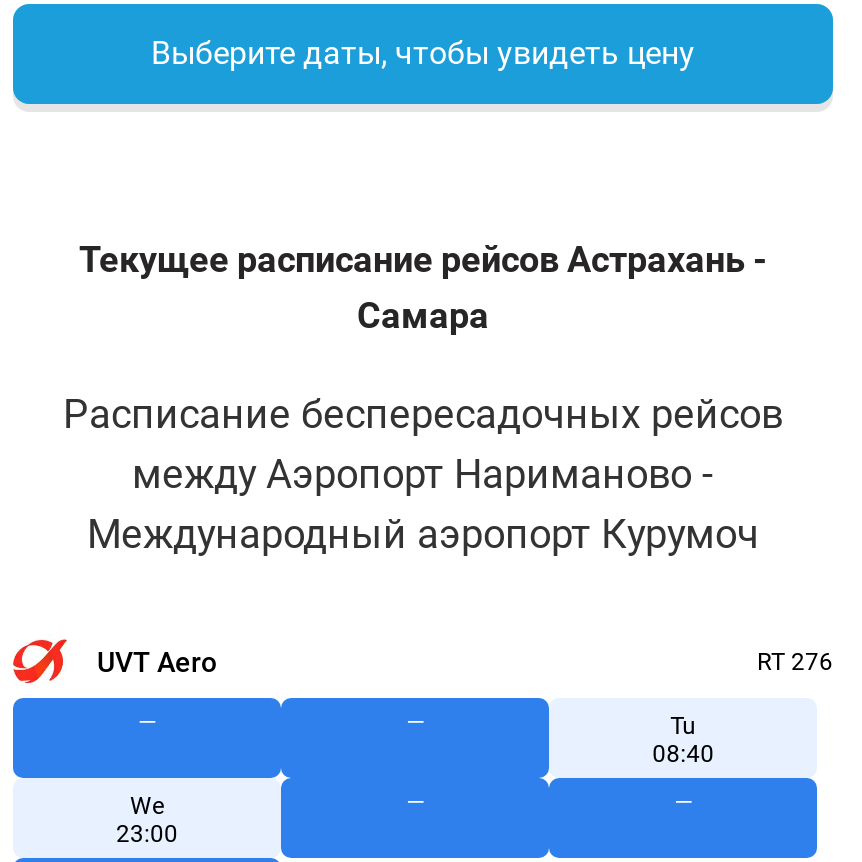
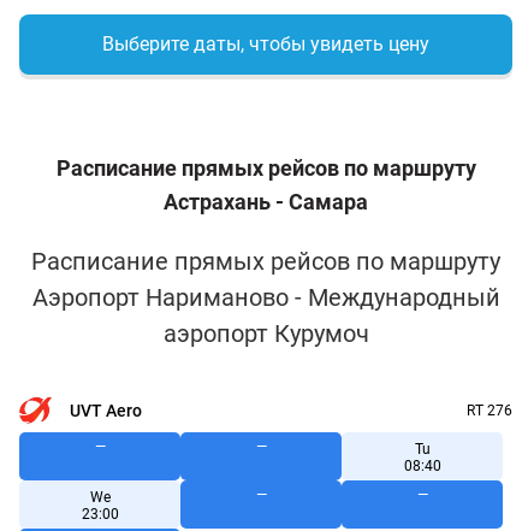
[79,238,767,336] Текущее расписание рейсов Астрахань - | Самара -> [56,155,476,214] Расписание прямых рейсов по маршруту | Астрахань - Самара
[63,390,783,558] Расписание беспересадочных рейсов | между Аэропорт Нариманово - | Международный аэропорт Курумоч -> [31,247,500,348] Расписание прямых рейсов по маршруту | Аэропорт Нариманово - Международный | аэропорт Курумоч

